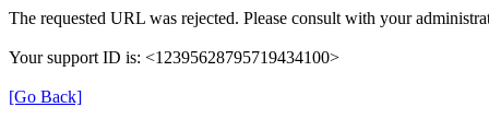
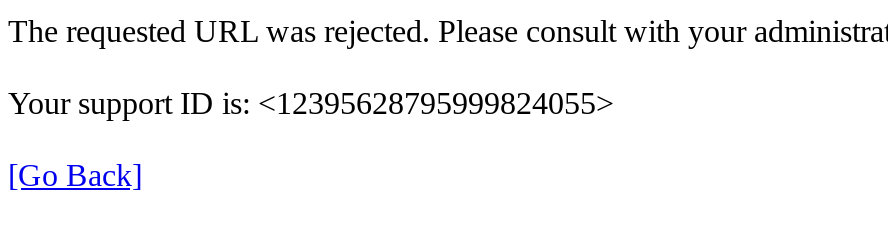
[9,48,339,67] Your support ID is: <12395628795719434100> -> [8,86,614,120] Your support ID is: <12395628795999824055>

